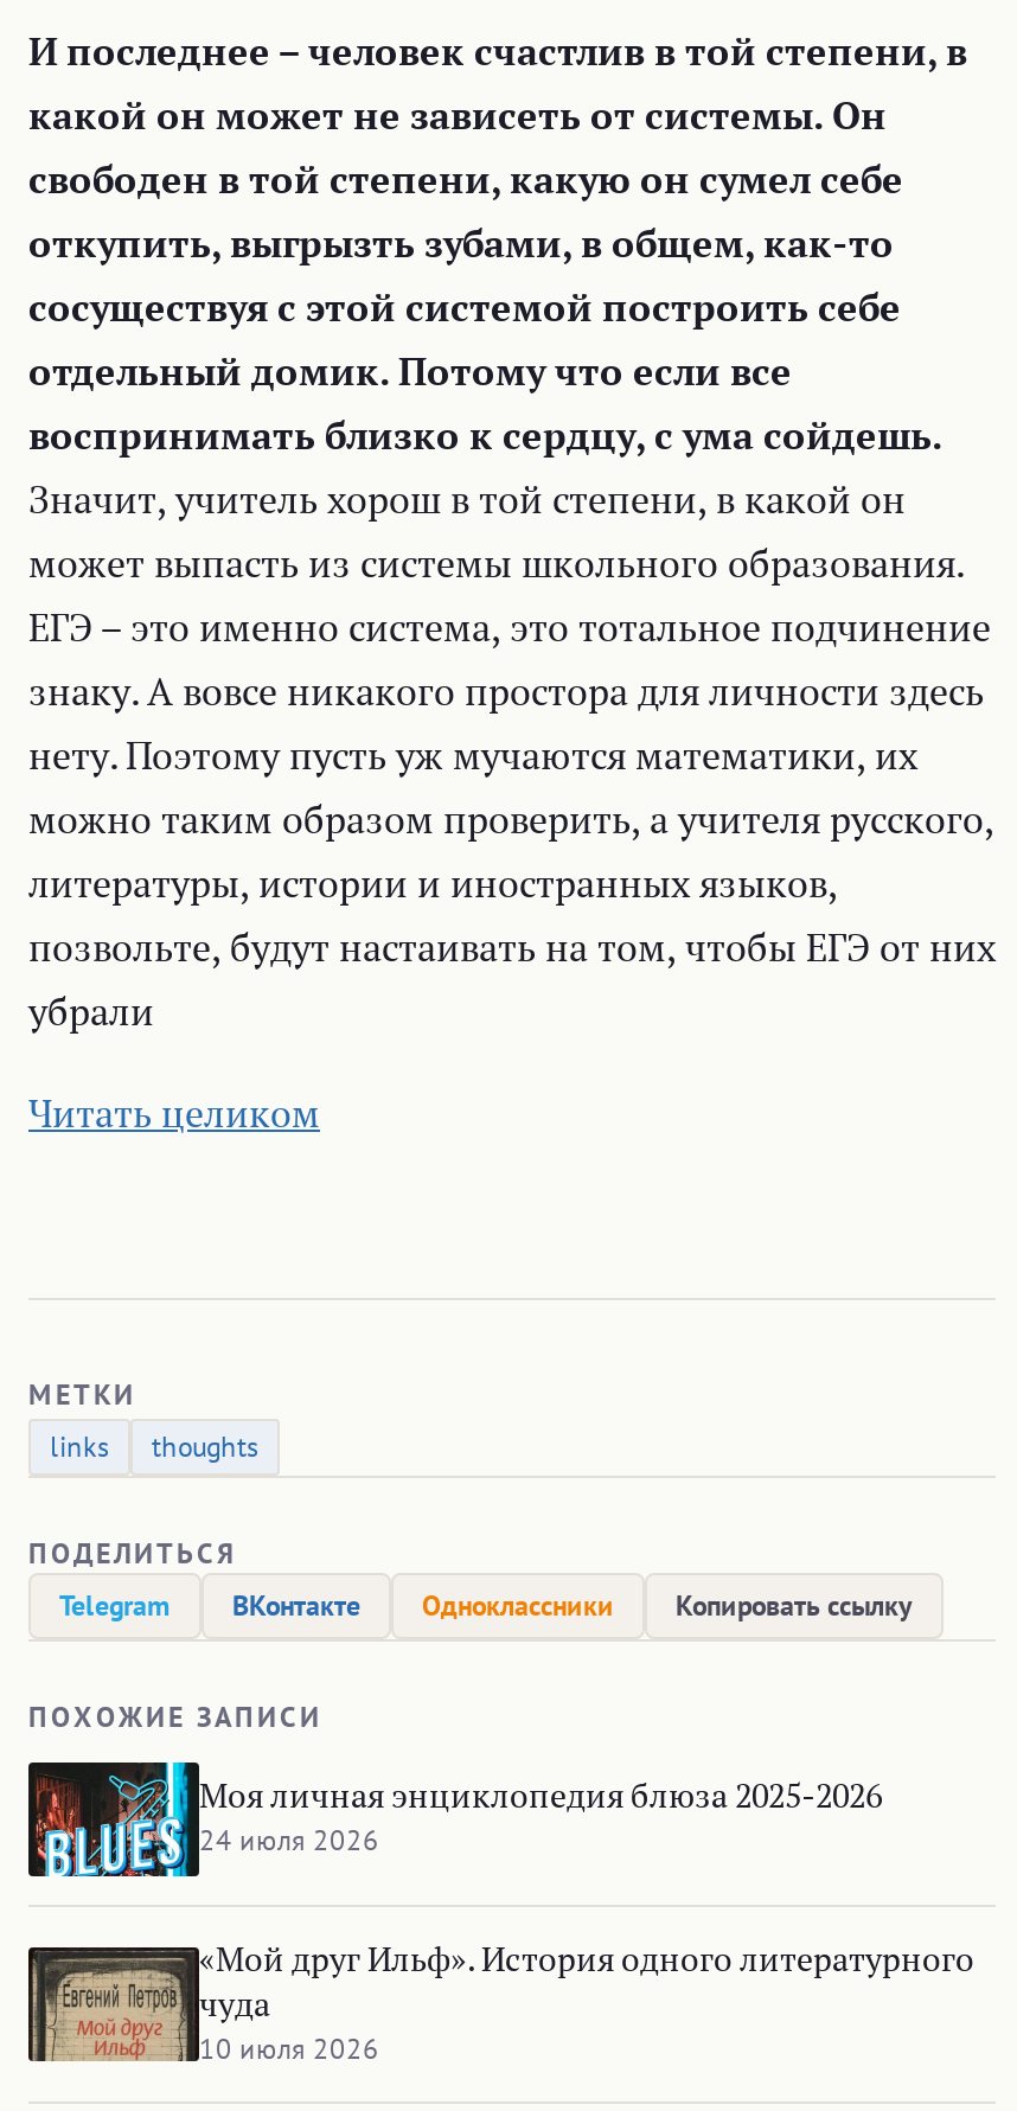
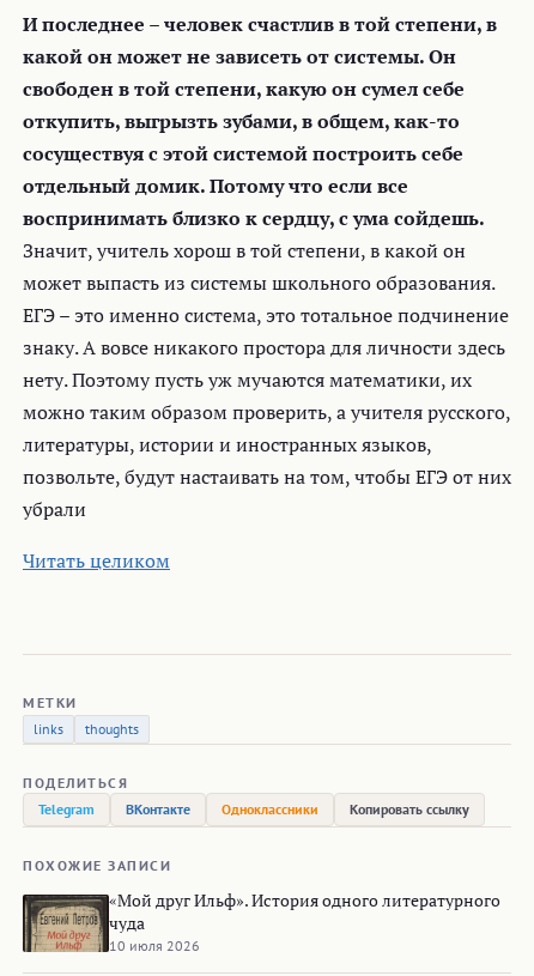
[26,1760,882,1879] [image] | Моя личная энциклопедия блюза 2025-2026 | 24 июля 2026 -> none

